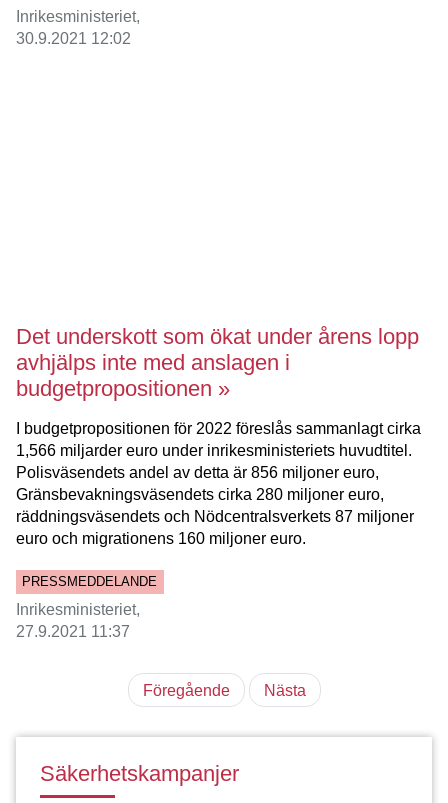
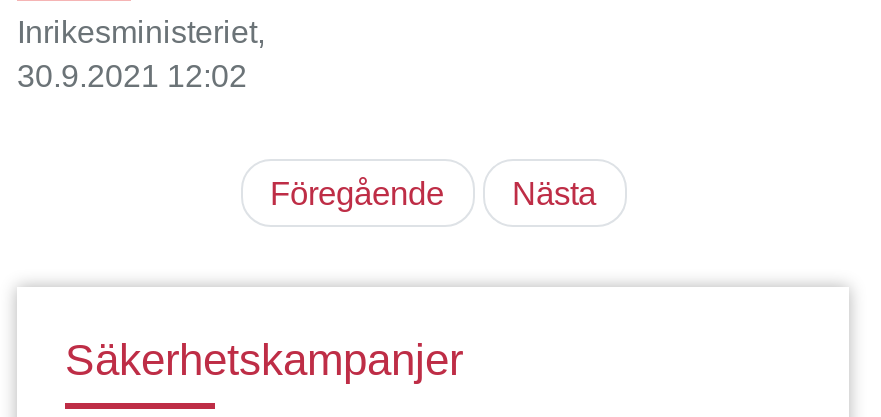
[16,324,421,640] Det underskott som ökat under årens lopp | avhjälps inte med anslagen i | budgetpropositionen | I budgetpropositionen för 2022 föreslås sammanlagt cirka | 1,566 miljarder euro under inrikesministeriets huvudtitel. | Polisväsendets andel av detta är 856 miljoner euro, | Gränsbevakningsväsendets cirka 280 miljoner euro, | räddningsväsendets och Nödcentralsverkets 87 miljoner | euro och migrationens 160 miljoner euro. | PRESSMEDDELANDE | inrikesministeriet | 27.9.2021 11:37 -> none

